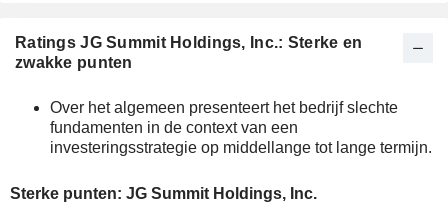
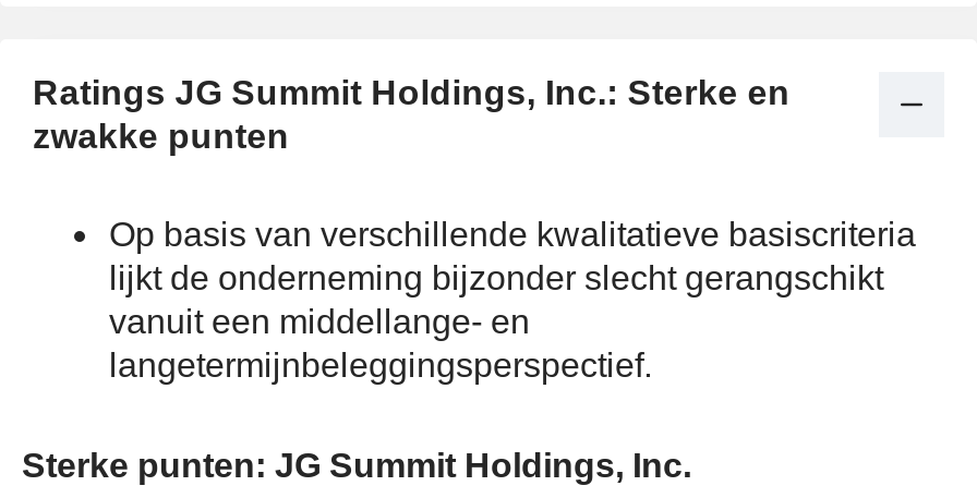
[50,99,432,156] Over het algemeen presenteert het bedrijf slechte | fundamenten in de context van een | investeringsstrategie op middellange tot lange termijn. -> [109,216,916,384] Op basis van verschillende kwalitatieve basiscriteria | lijkt de onderneming bijzonder slecht gerangschikt | vanuit een middellange- en | langetermijnbeleggingsperspectief.

